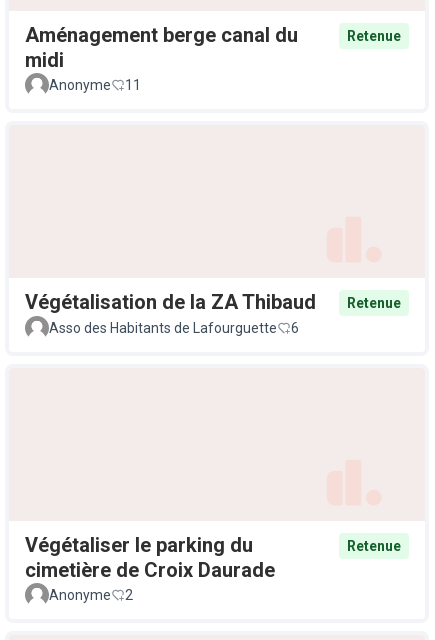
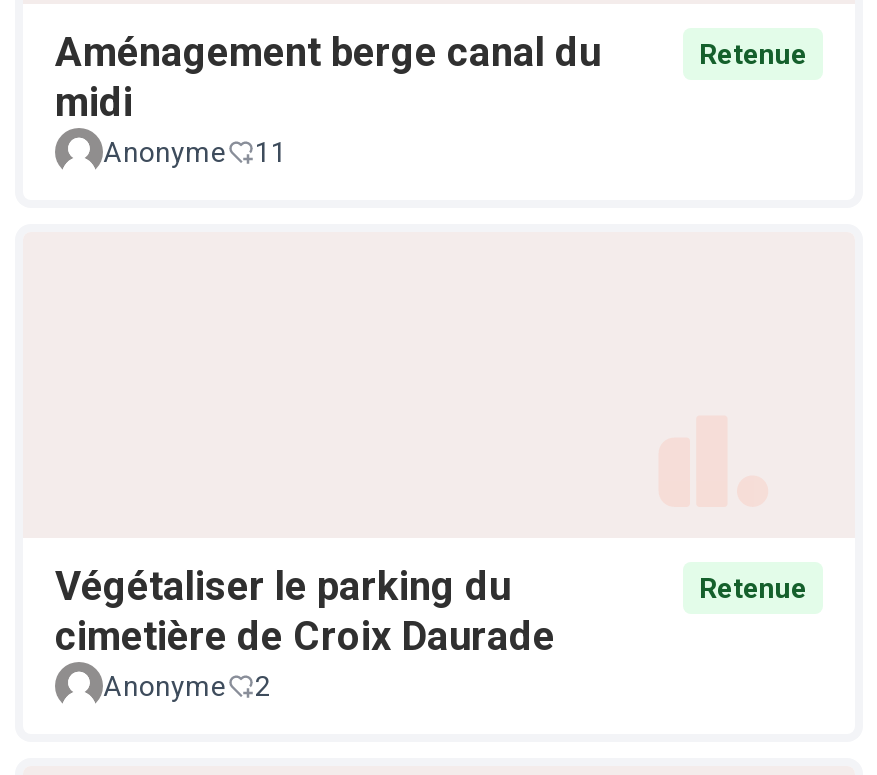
[25,290,401,336] Végétalisation de la ZA Thibaud | Retenue | Asso des Habitants de Lafourguette | 6 -> none

